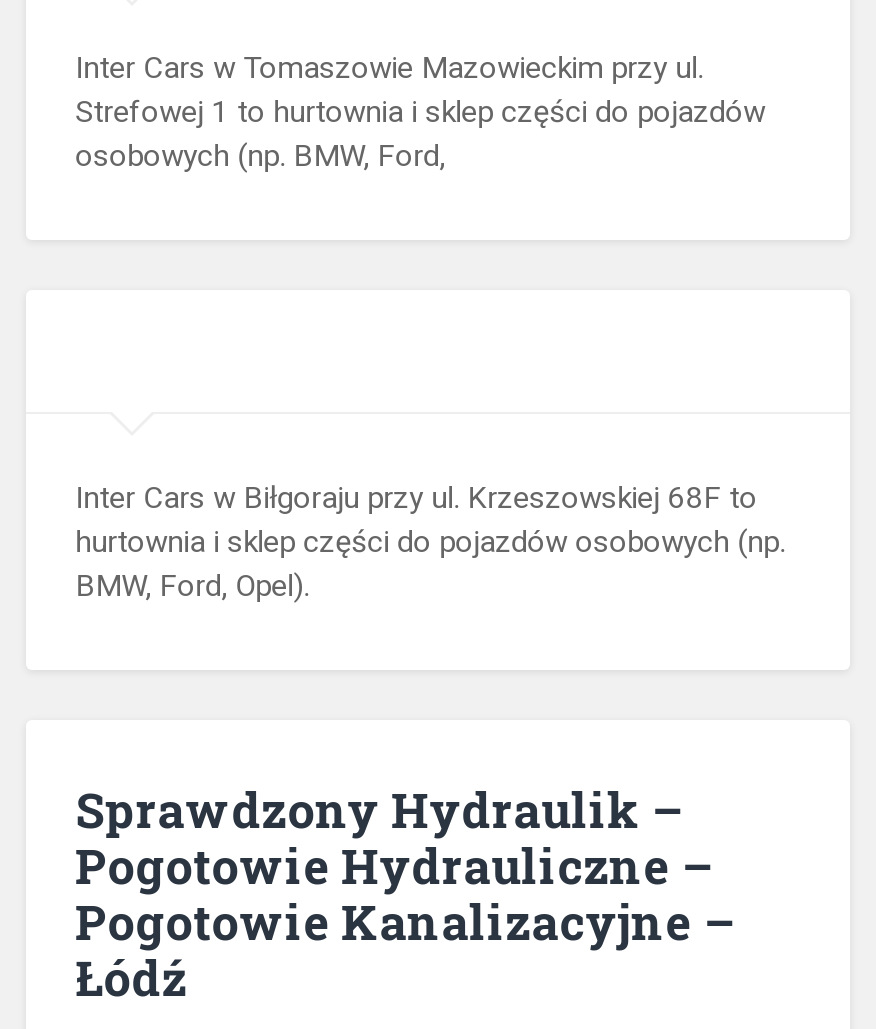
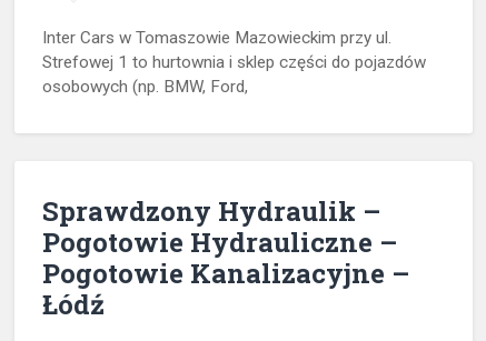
[75,481,785,605] Inter Cars w Biłgoraju przy ul. Krzeszowskiej 68F to | hurtownia i sklep części do pojazdów osobowych (np. | BMW, Ford, Opel). -> none

